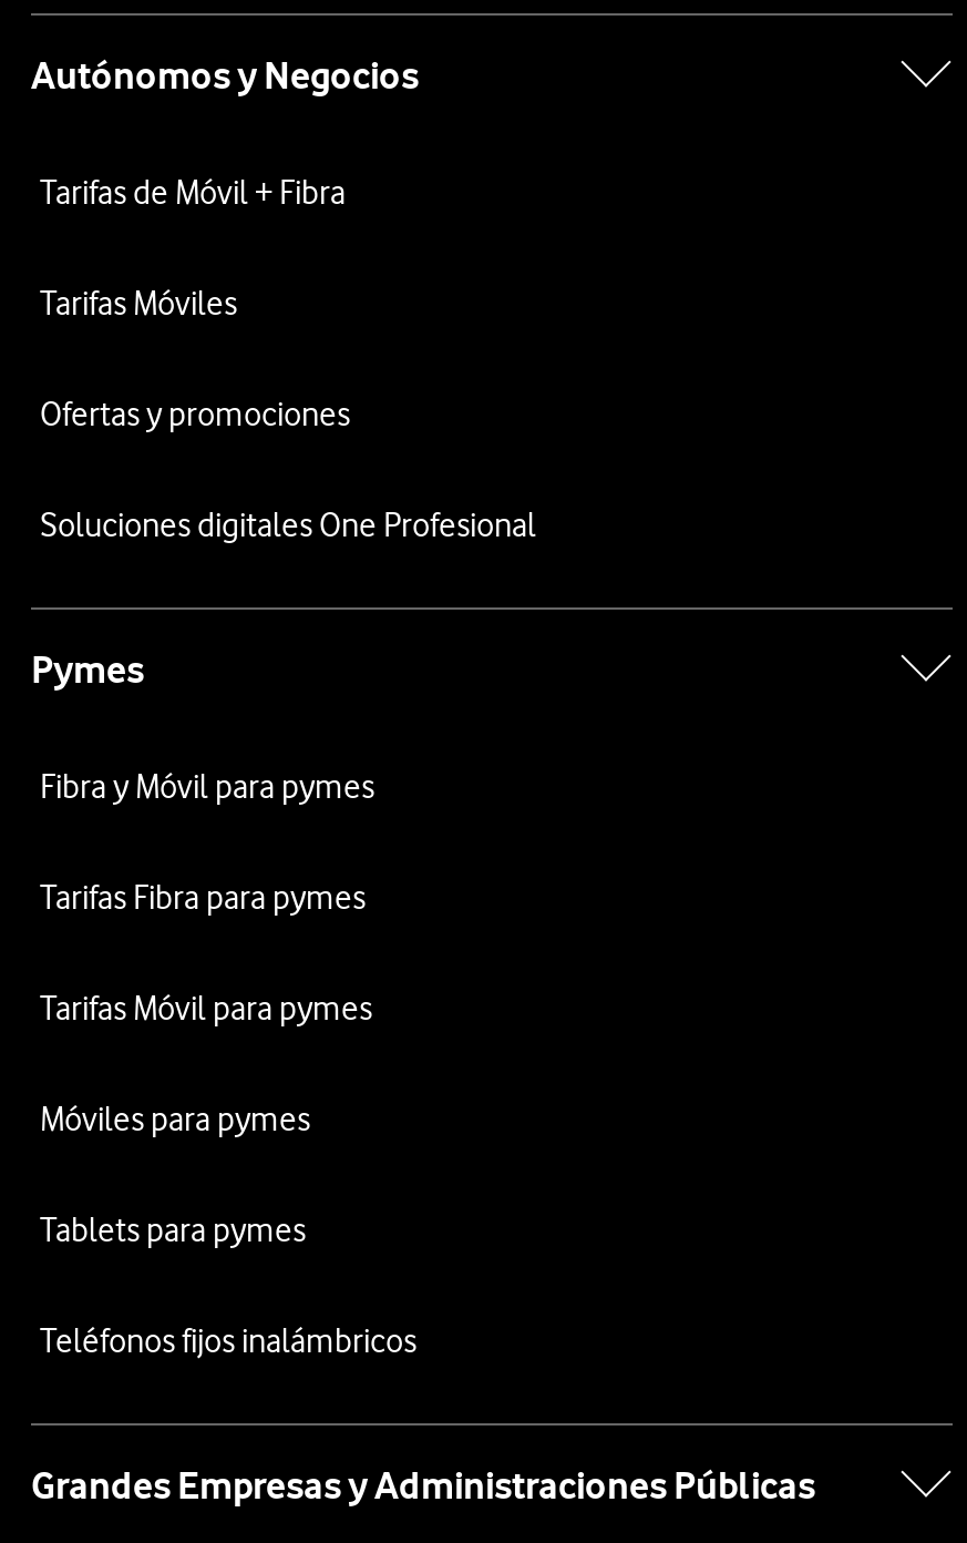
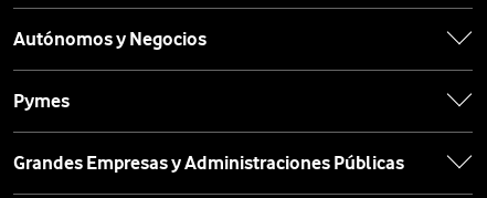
[40,174,536,546] Tarifas de Móvil + Fibra | Tarifas Móviles | Ofertas y promociones | Soluciones digitales One Profesional -> none
[40,768,416,1362] Fibra y Móvil para pymes | Tarifas Fibra para pymes | Tarifas Móvil para pymes | Móviles para pymes | Tablets para pymes | Teléfonos fijos inalámbricos -> none

